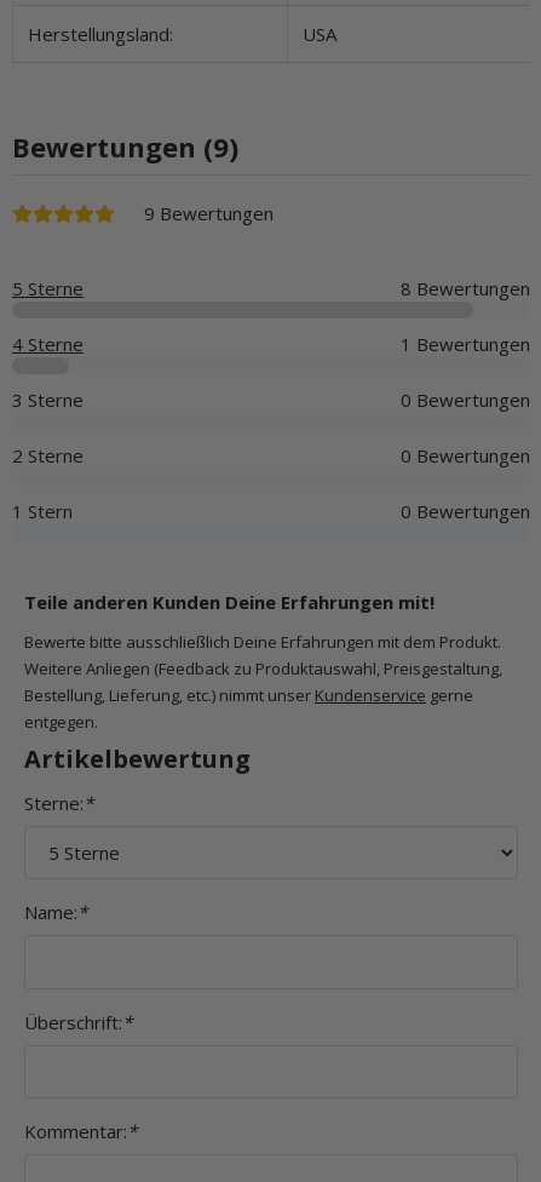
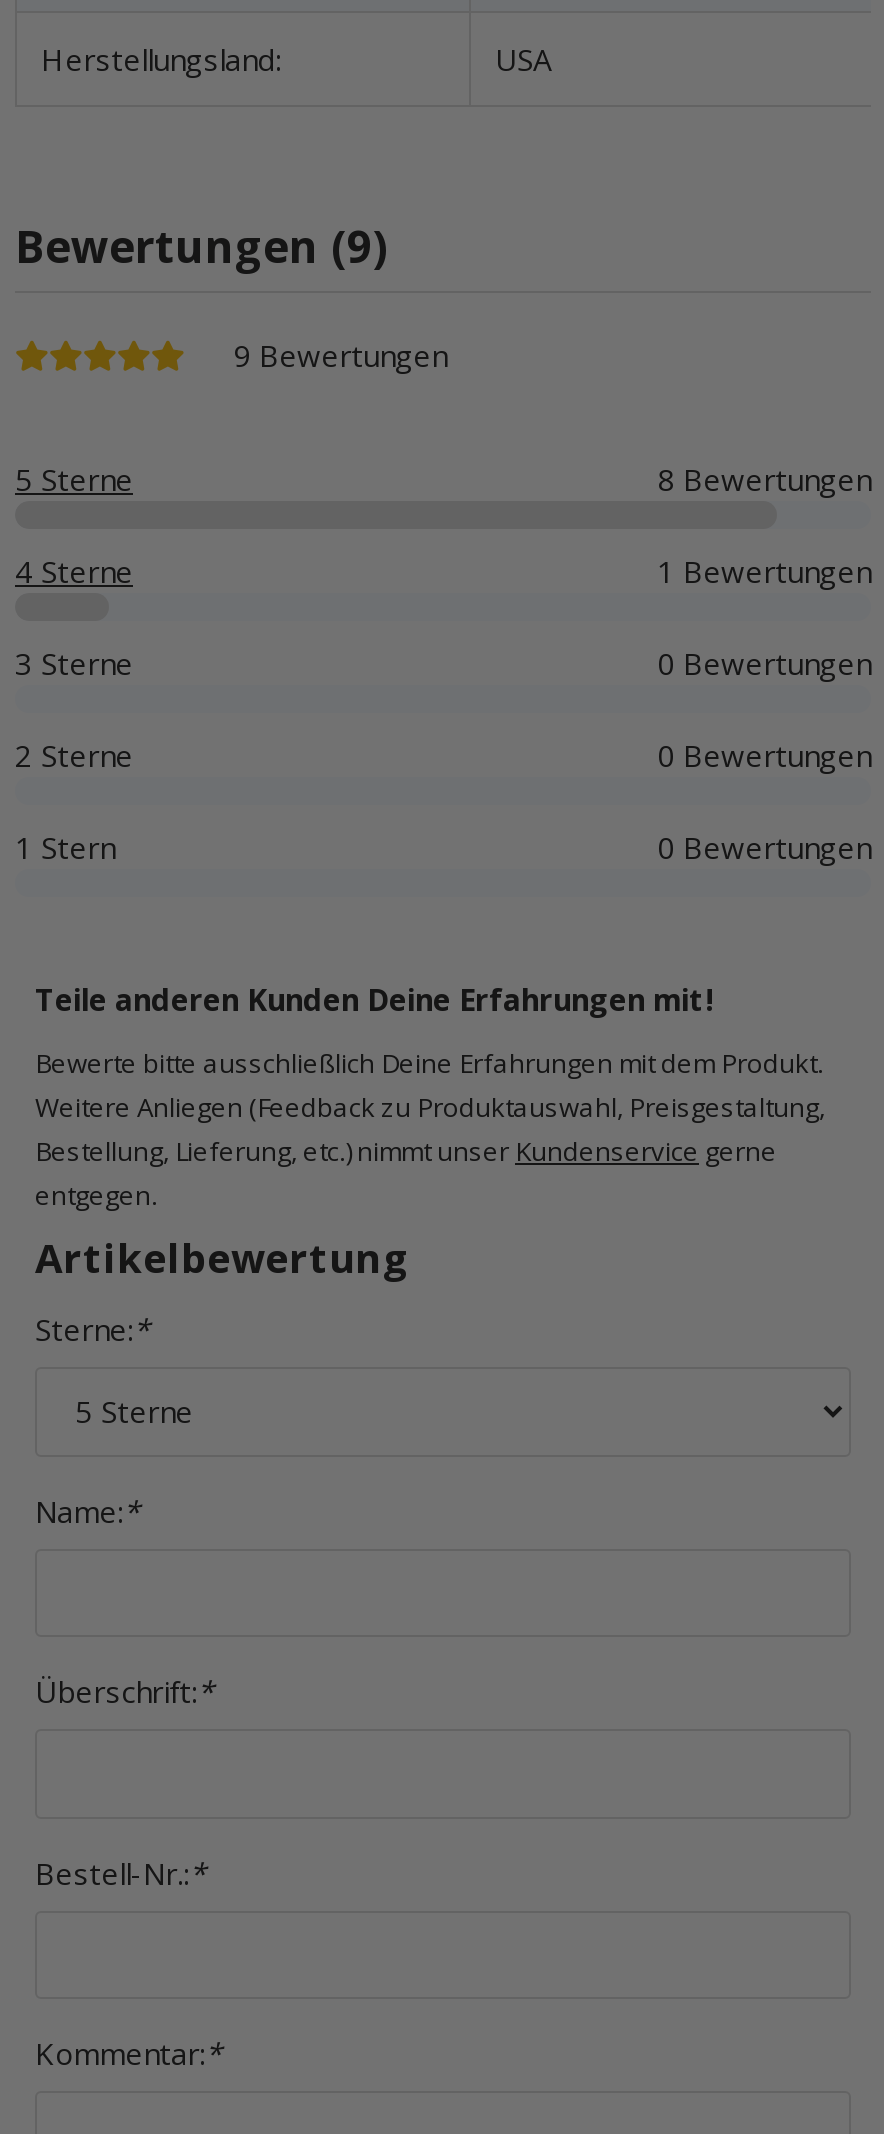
none -> [35,1852,205,1892] Bestell-Nr.:*

